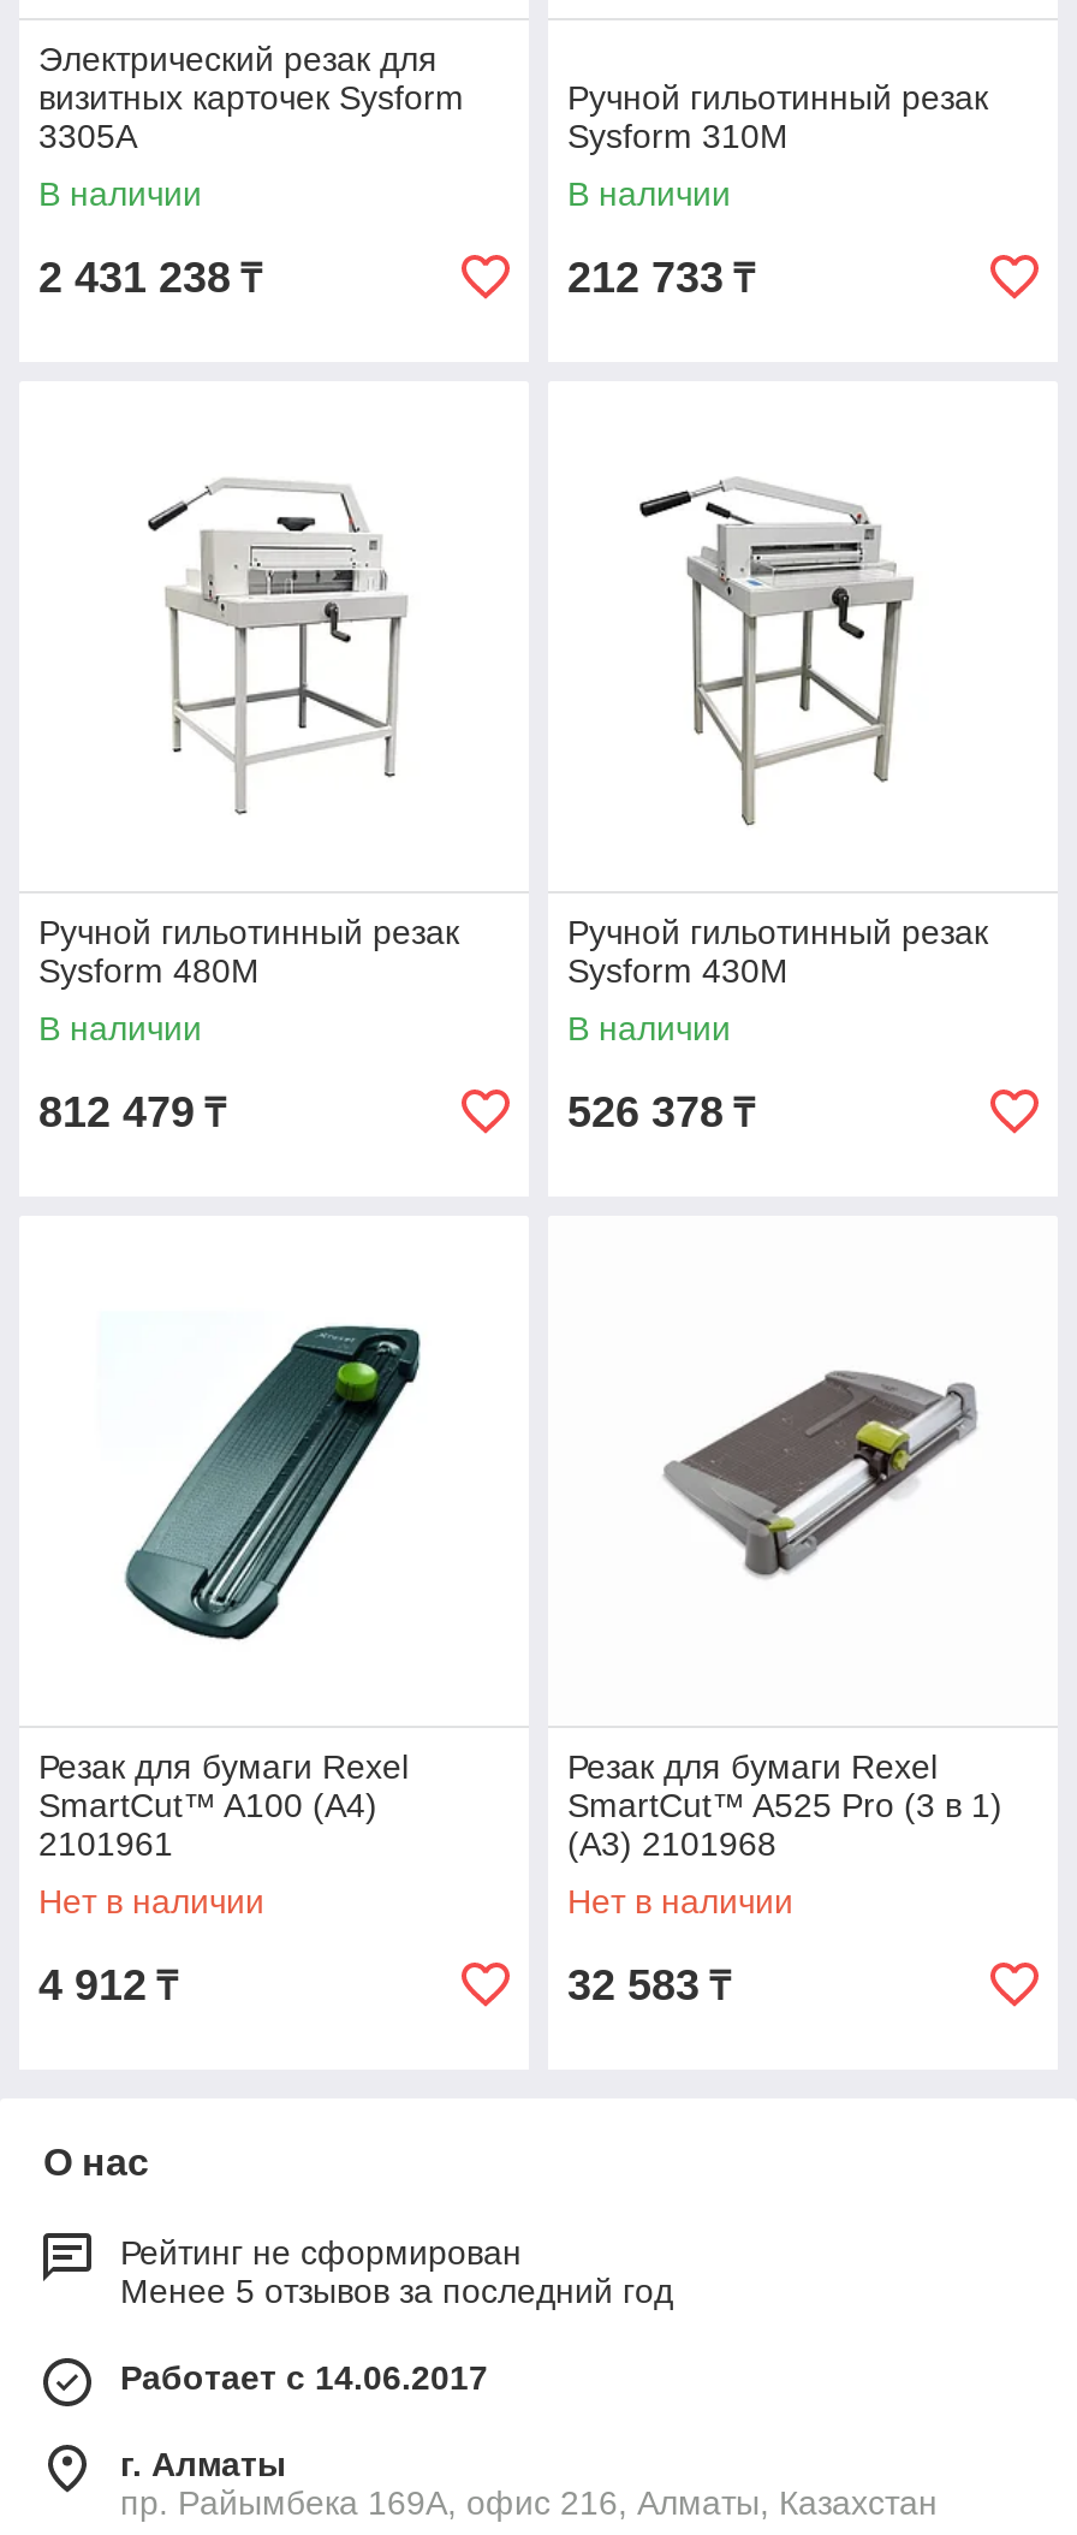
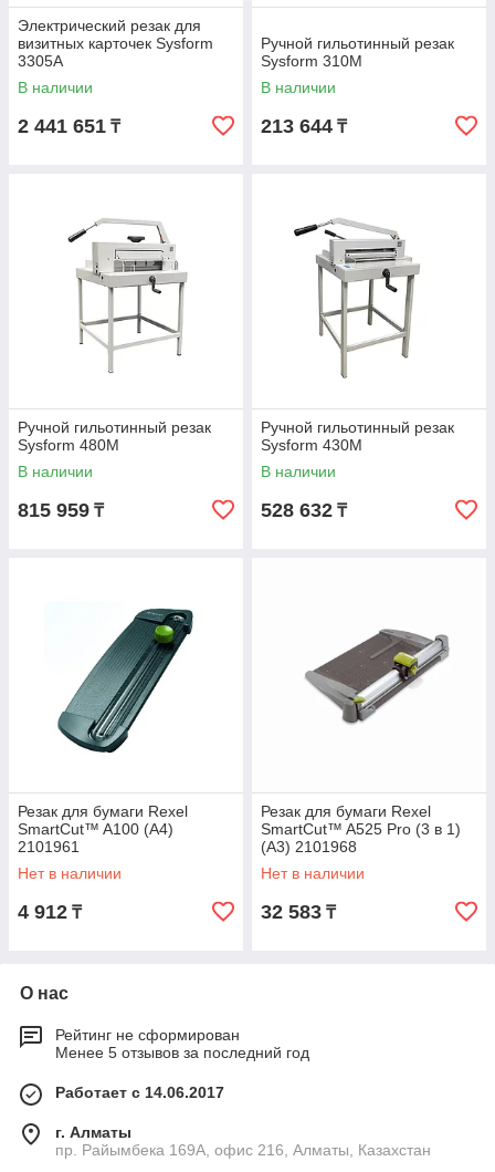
[38,254,262,302] 2 431 238 ₸ -> [18,115,120,137] 2 441 651 ₸
[567,254,755,302] 212 733 ₸ -> [261,115,347,137] 213 644 ₸
[38,1088,226,1136] 812 479 ₸ -> [18,499,104,521] 815 959 ₸
[567,1088,755,1136] 526 378 ₸ -> [261,499,347,521] 528 632 ₸

